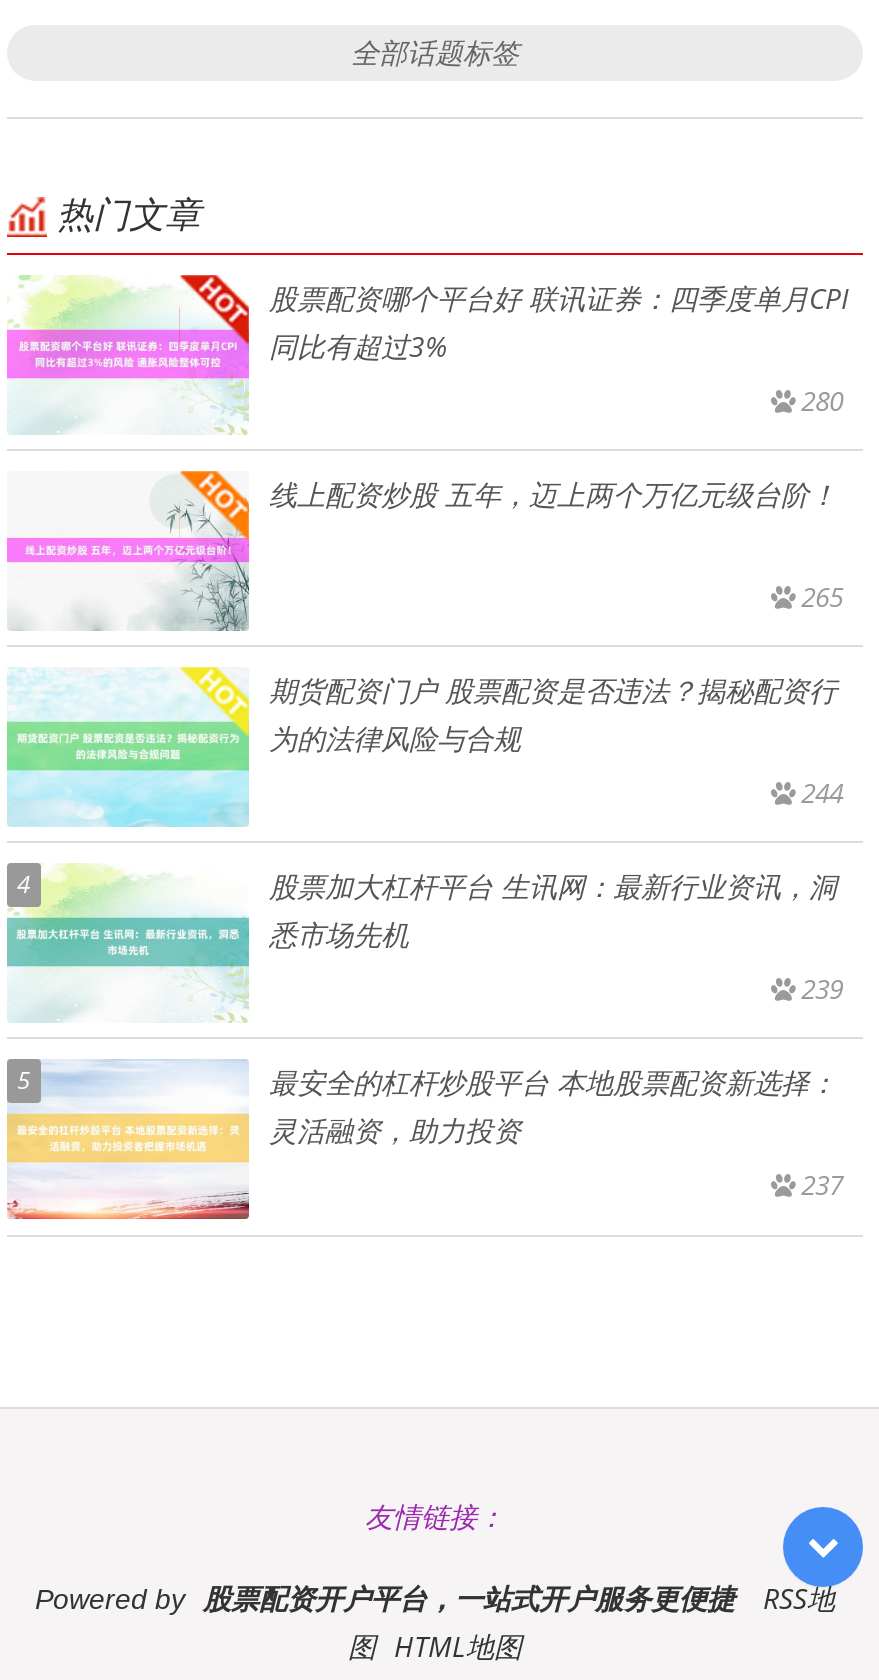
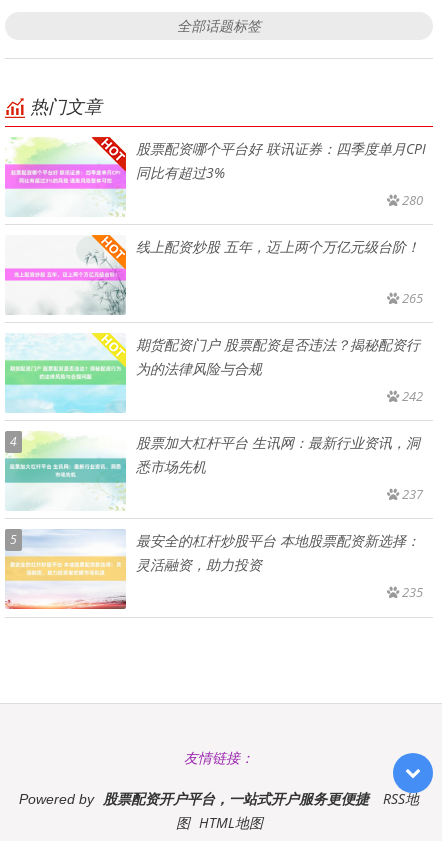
[801,774,843,810] 244 -> [402,386,423,404] 242
[801,970,843,1006] 239 -> [402,484,423,502] 237
[801,1166,843,1202] 237 -> [402,582,423,600] 235

